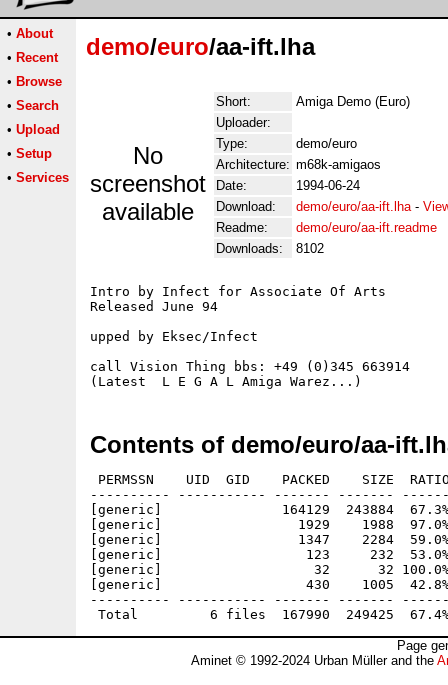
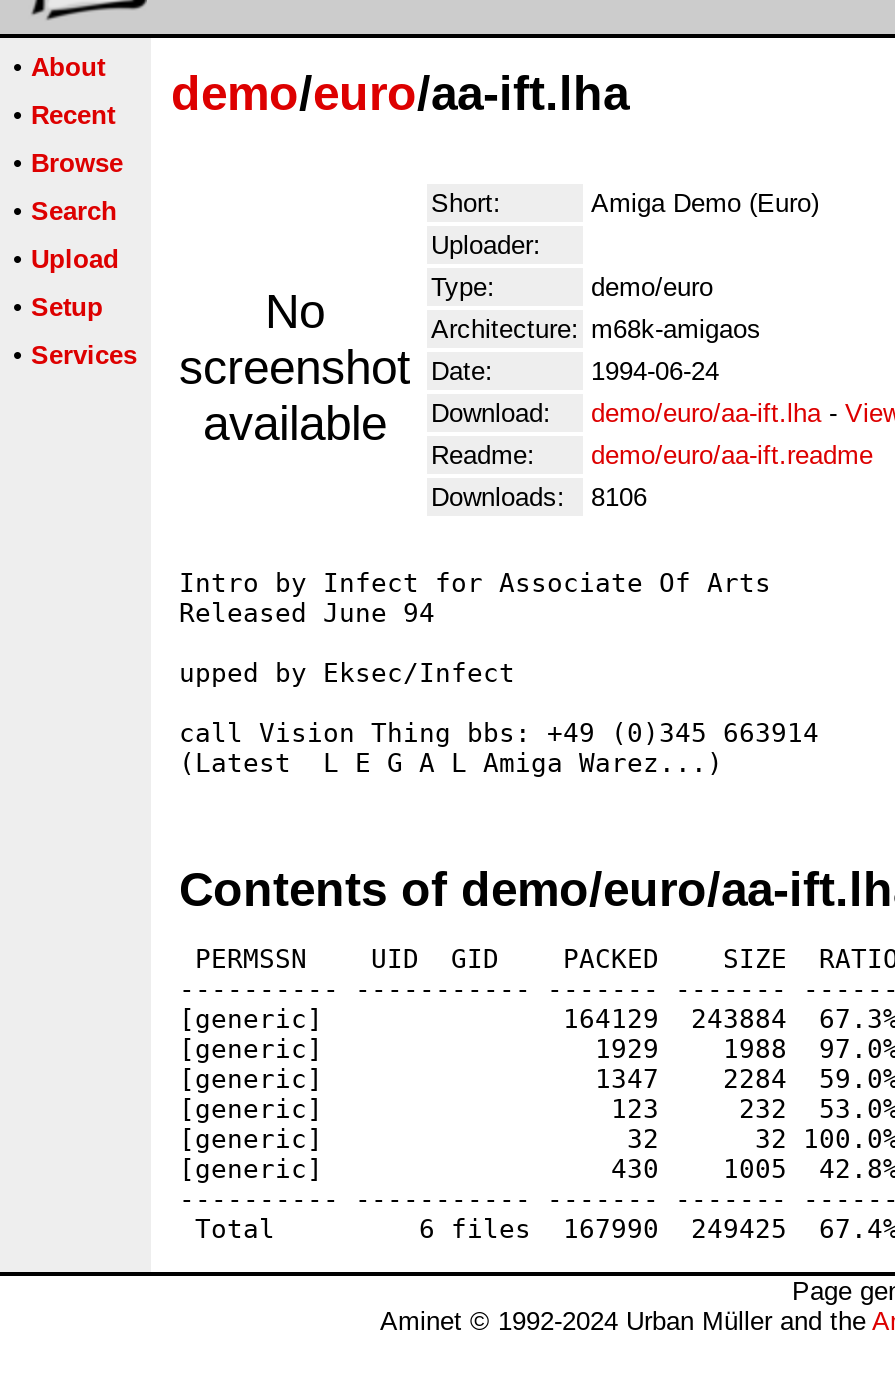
[216,241,324,256] Downloads: 8102 -> [431,482,647,512] Downloads: 8106

